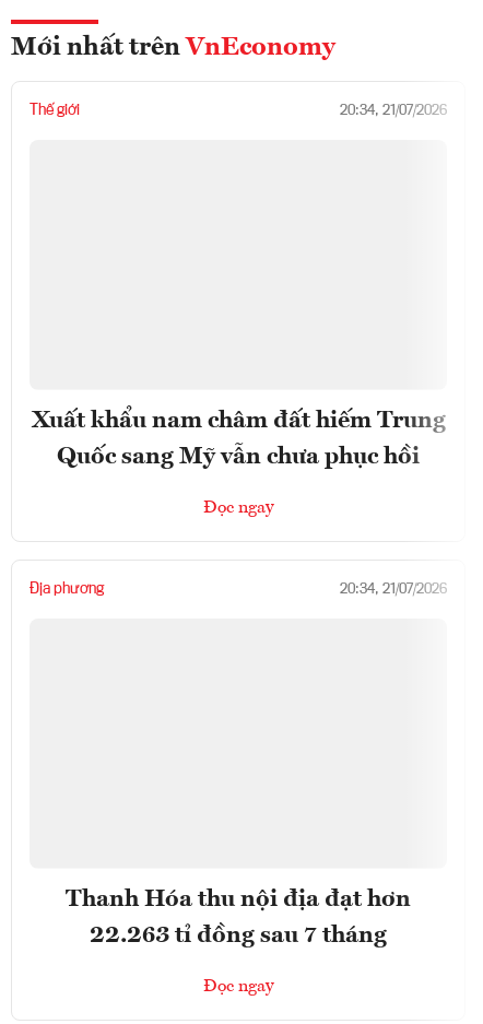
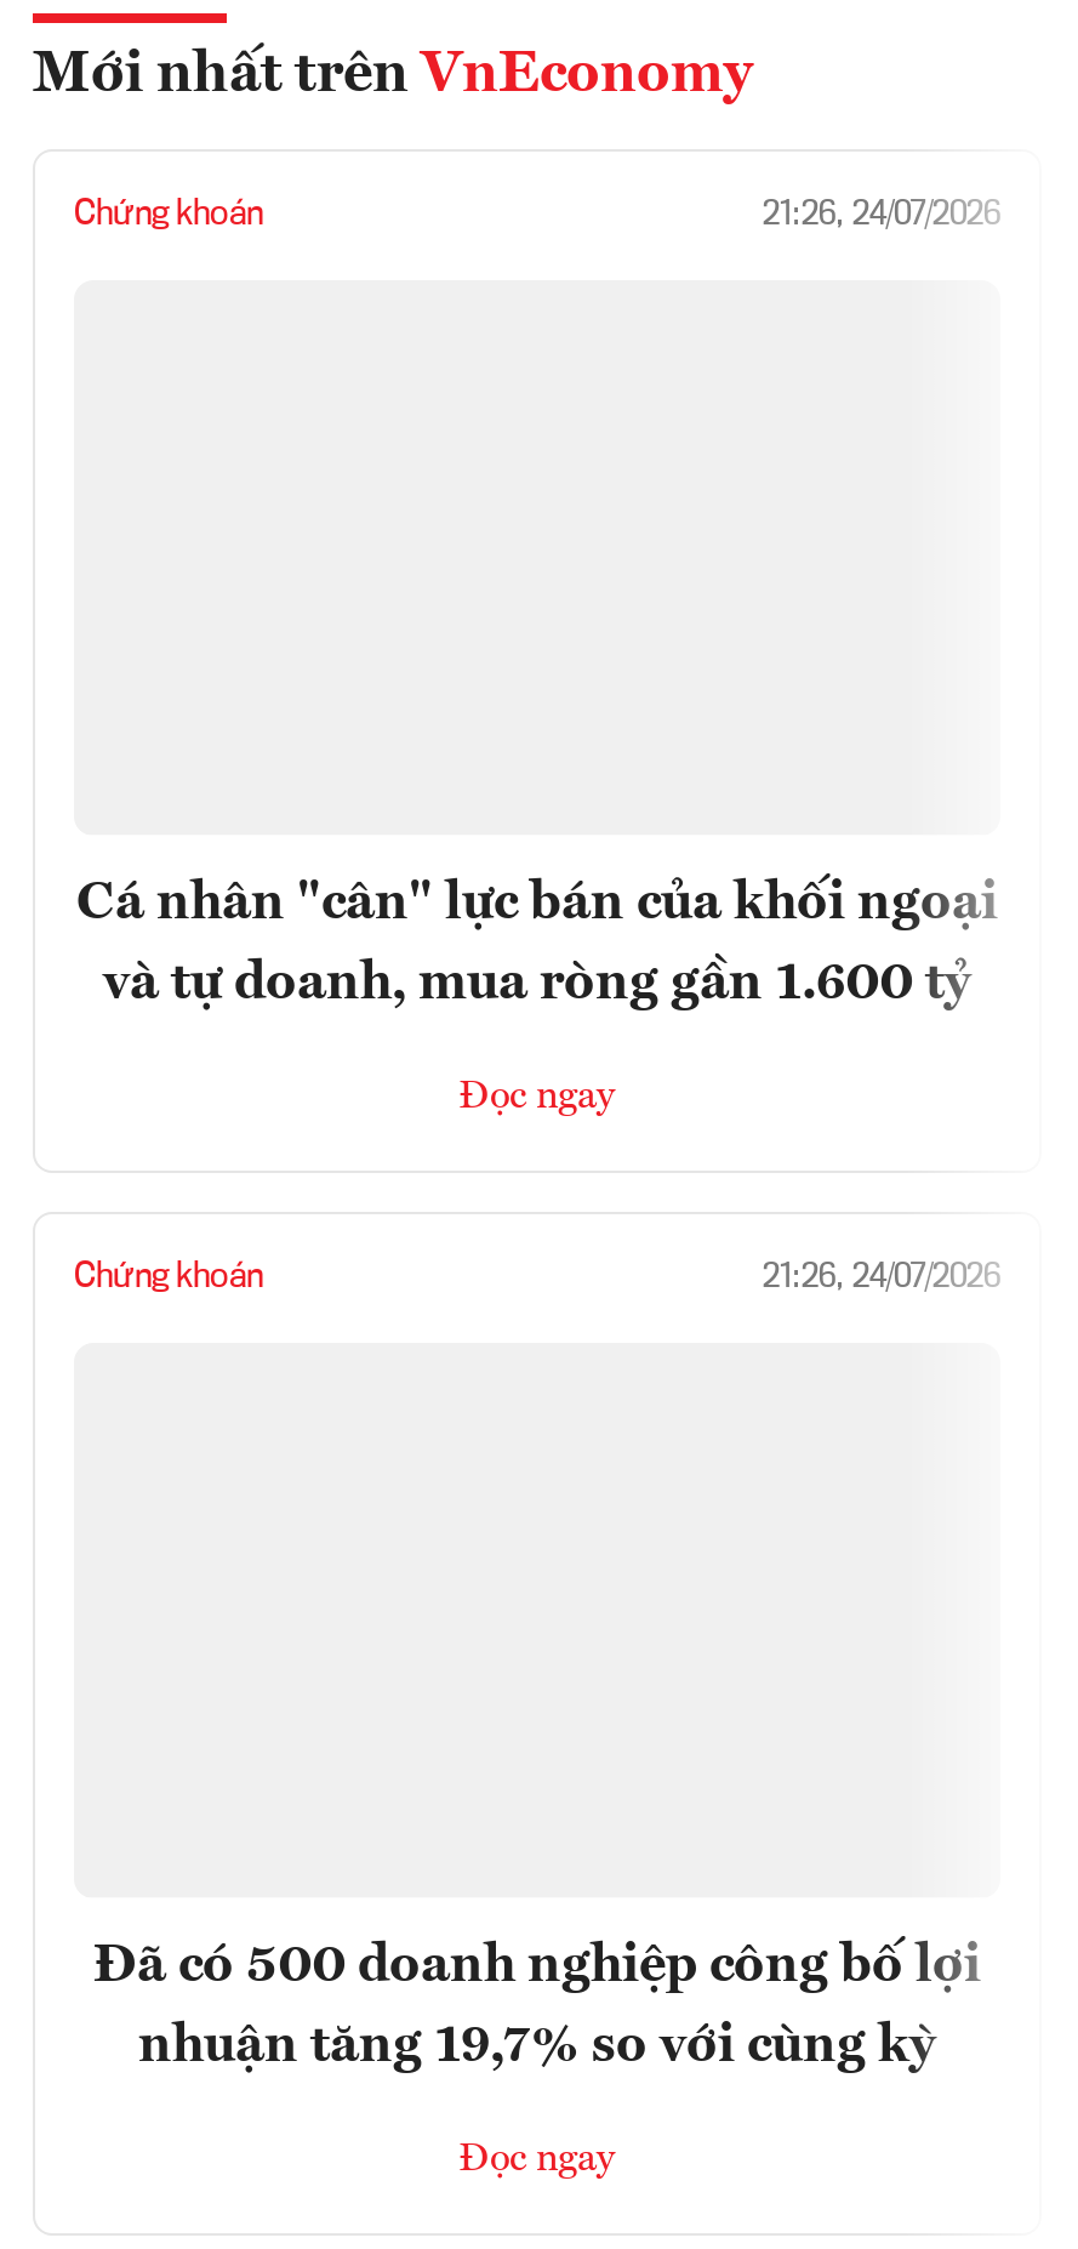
[30,103,447,118] Thế giới | 20:34, 21/07/2026 -> [74,198,1000,232] Chứng khoán | 21:26, 24/07/2026
[31,409,445,433] Xuất khẩu nam châm đất hiếm Trung -> [76,878,998,931] Cá nhân "cân" lực bán của khối ngoại
[57,445,420,469] Quốc sang Mỹ vẫn chưa phục hồi -> [103,958,971,1011] và tự doanh, mua ròng gần 1.600 tỷ
[30,582,447,597] Địa phương | 20:34, 21/07/2026 -> [74,1261,1000,1295] Chứng khoán | 21:26, 24/07/2026
[66,888,411,912] Thanh Hóa thu nội địa đạt hơn -> [93,1941,981,1994] Đã có 500 doanh nghiệp công bố lợi
[90,924,387,948] 22.263 tỉ đồng sau 7 tháng -> [138,2021,936,2074] nhuận tăng 19,7% so với cùng kỳ

